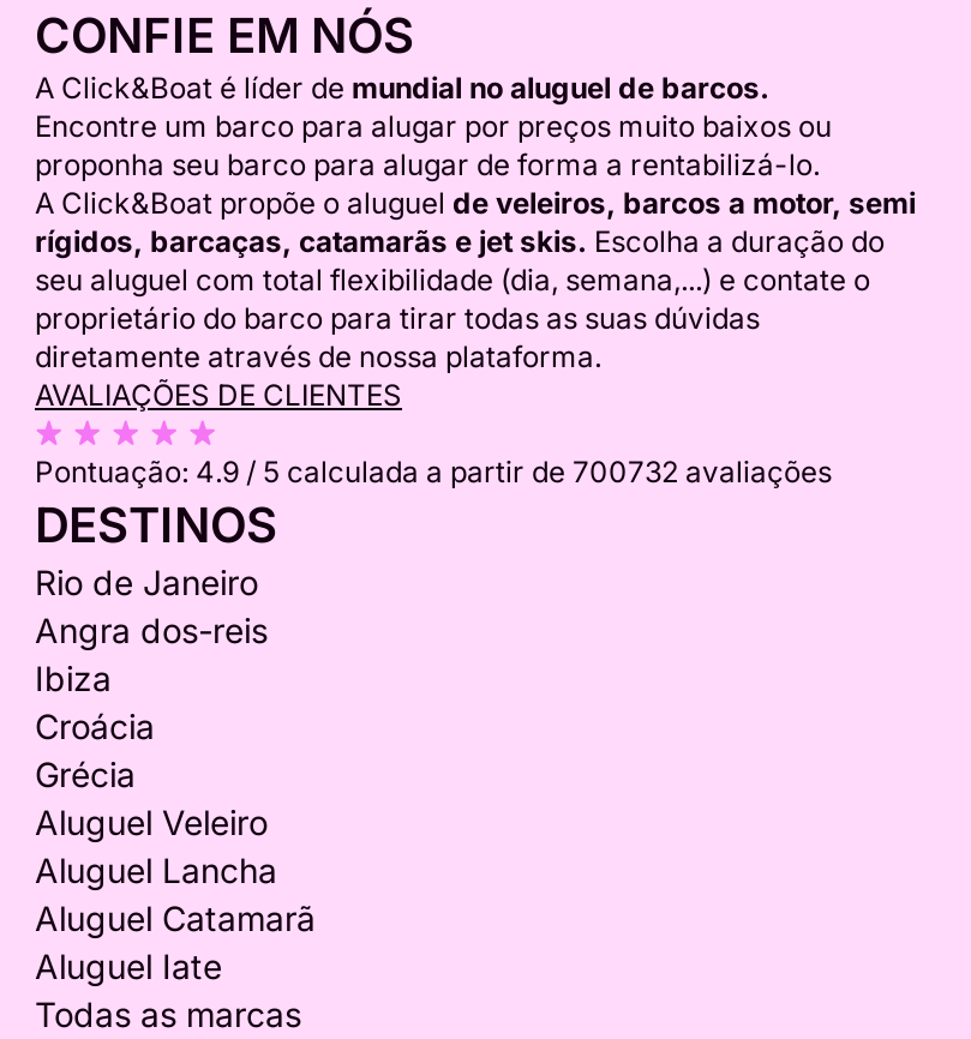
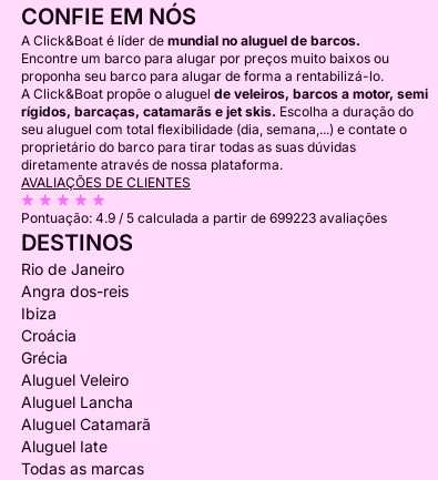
[35,454,832,490] Pontuação: 4.9 / 5 calculada a partir de 700732 avaliações -> [21,210,387,226] Pontuação: 4.9 / 5 calculada a partir de 699223 avaliações

